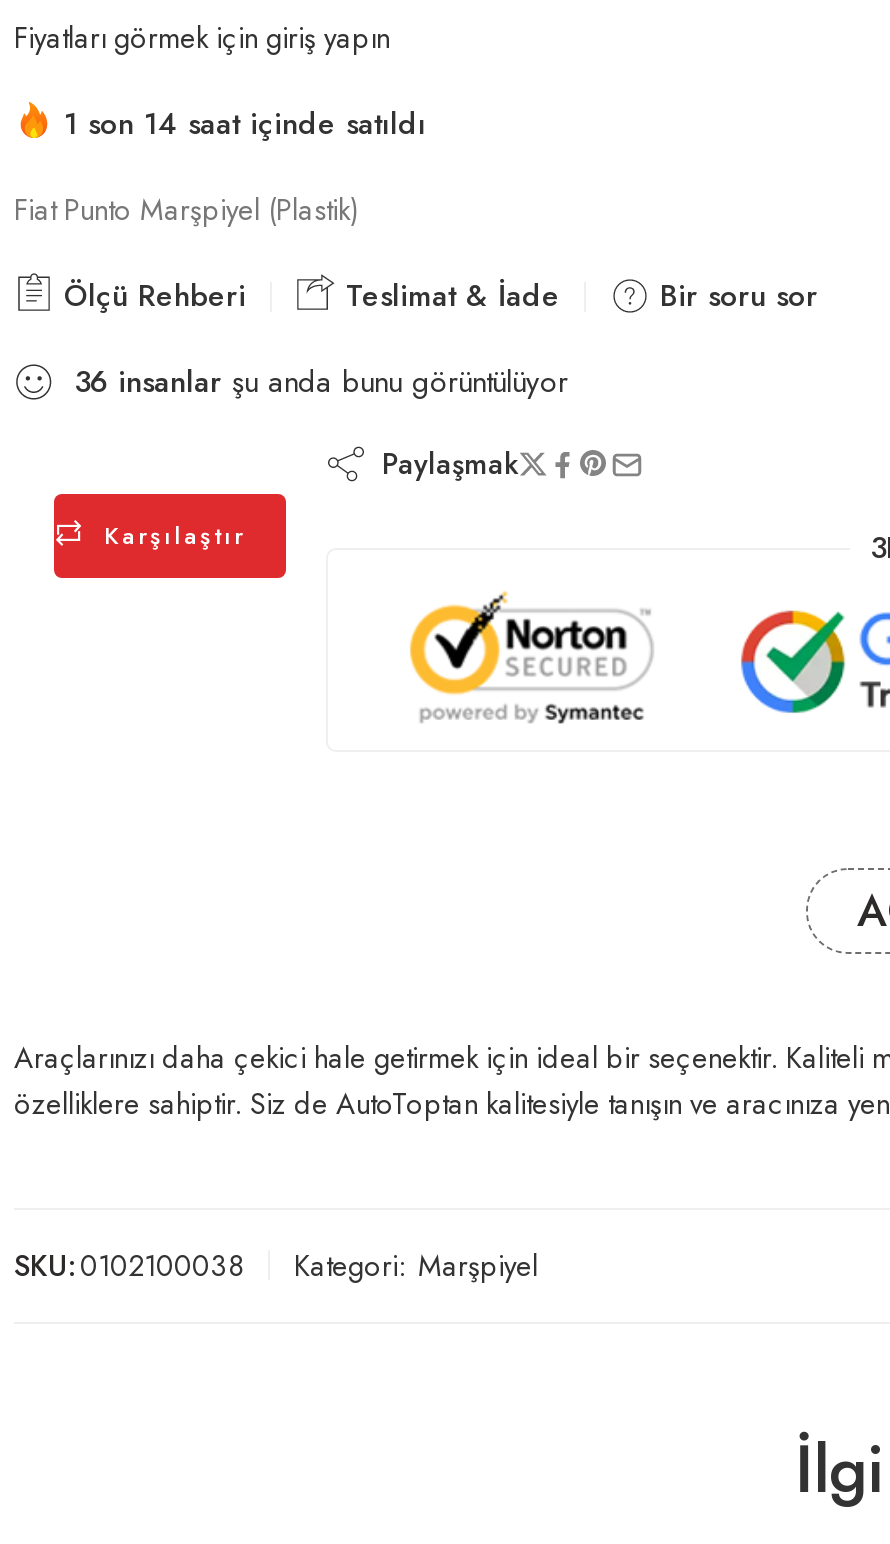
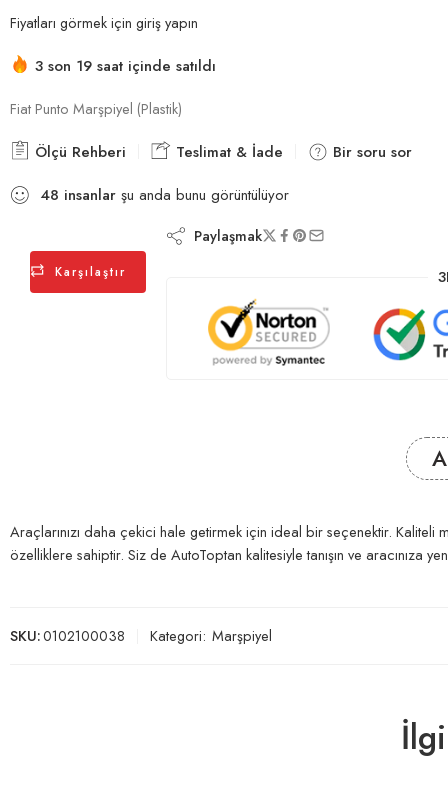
[64,102,426,146] 1 son 14 saat içinde satıldı -> [35,55,216,77] 3 son 19 saat içinde satıldı
[74,360,568,404] 36 insanlar şu anda bunu görüntülüyor -> [40,184,289,206] 48 insanlar şu anda bunu görüntülüyor

